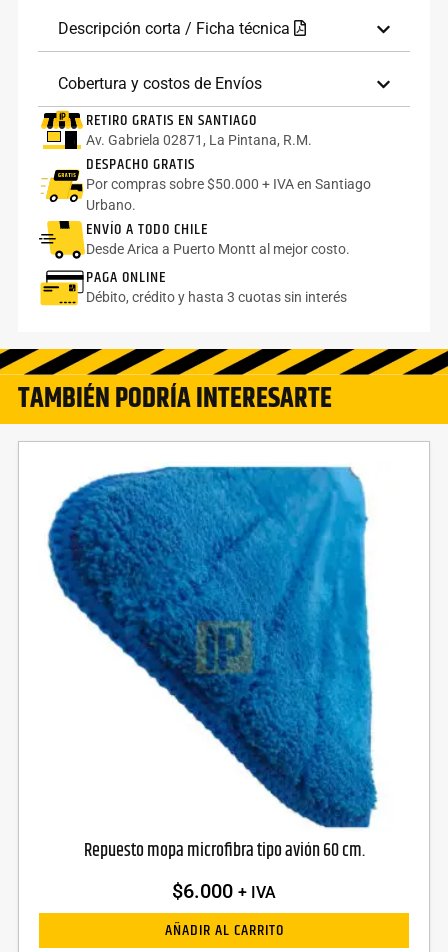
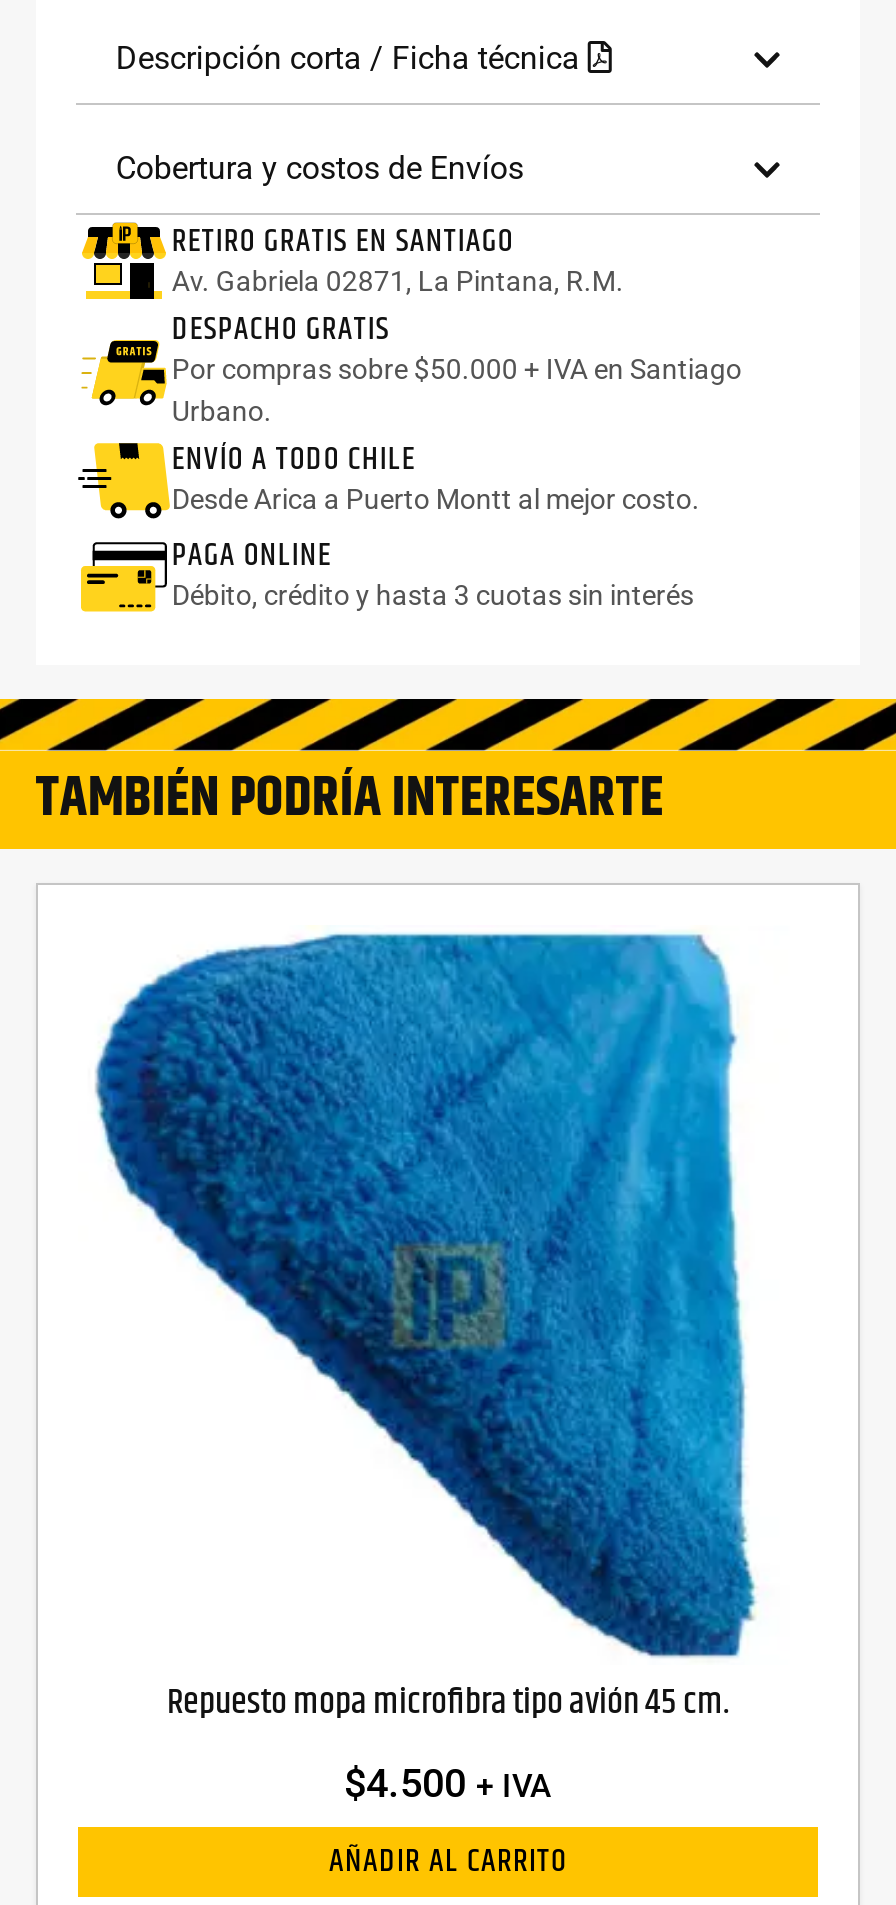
[83,837,364,865] Repuesto mopa microfibra tipo avión 60 cm. -> [167,1675,729,1731] Repuesto mopa microfibra tipo avión 45 cm.
[172,879,276,903] $6.000 + IVA -> [344,1759,552,1807] $4.500 + IVA

